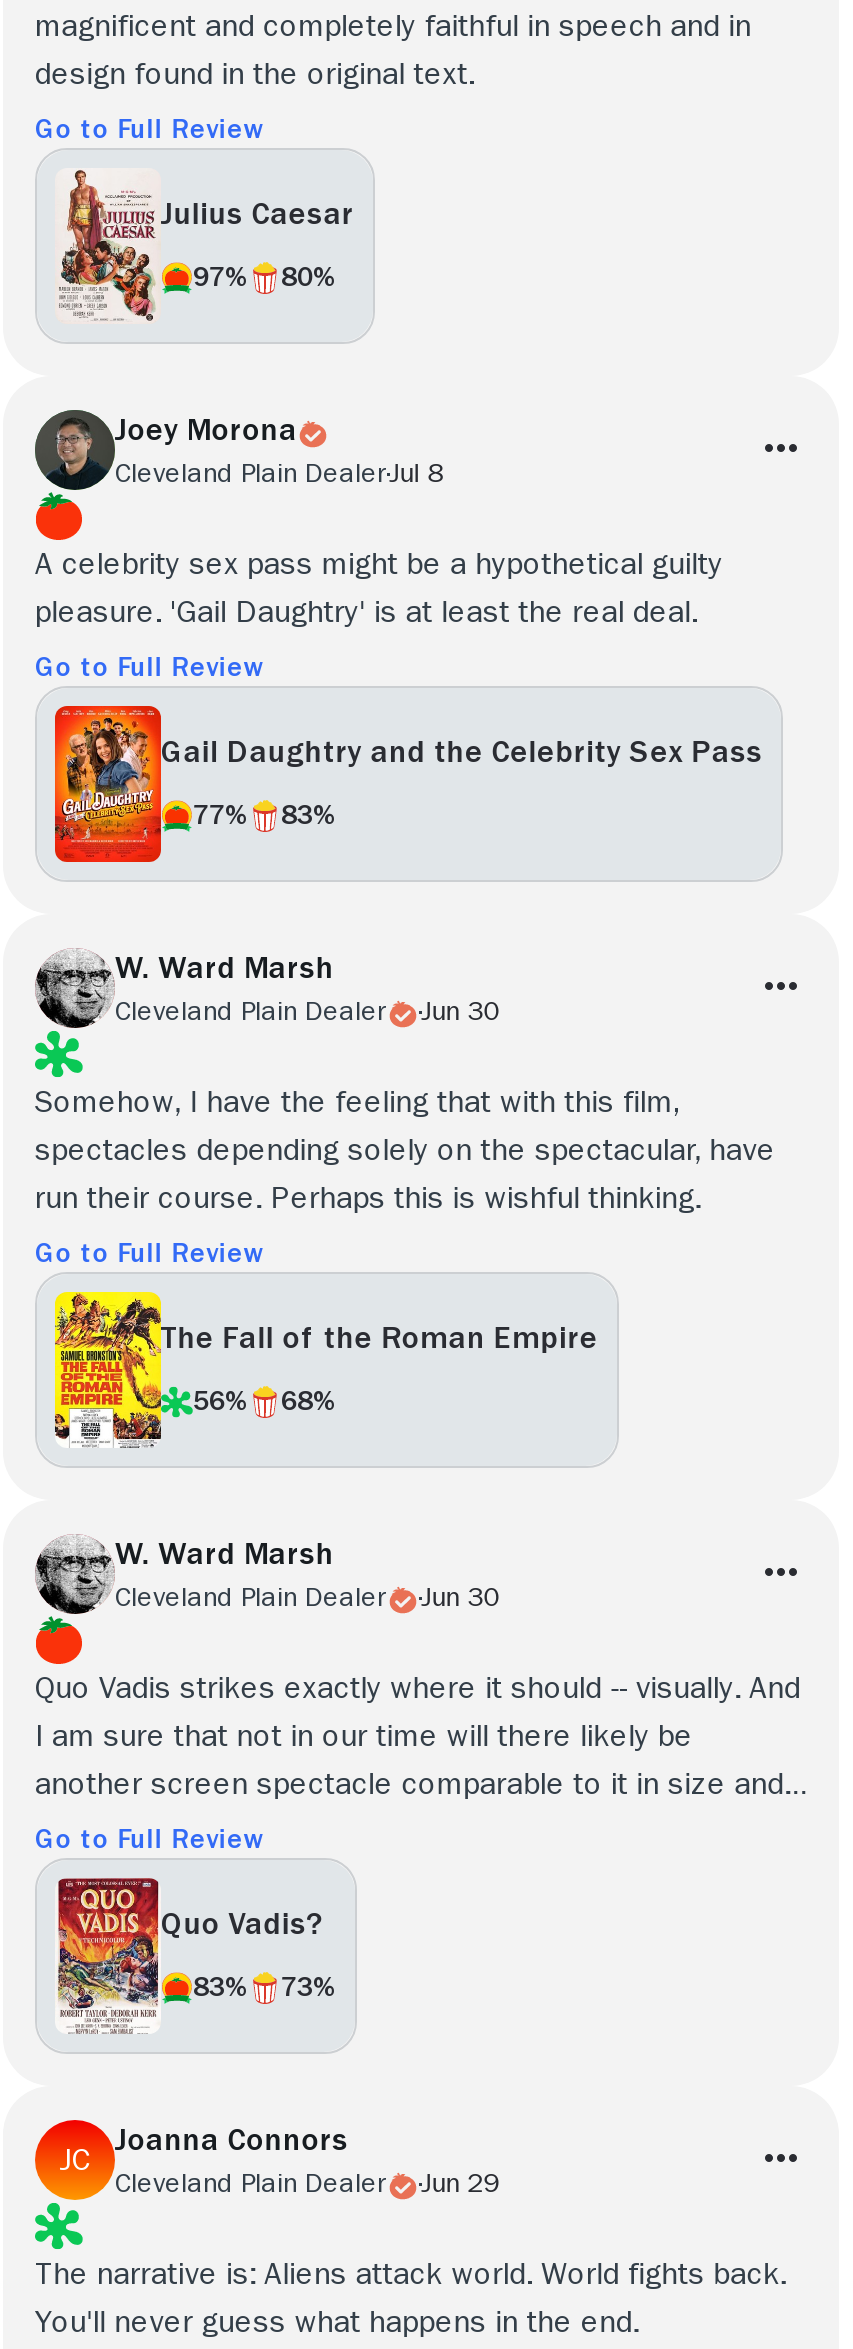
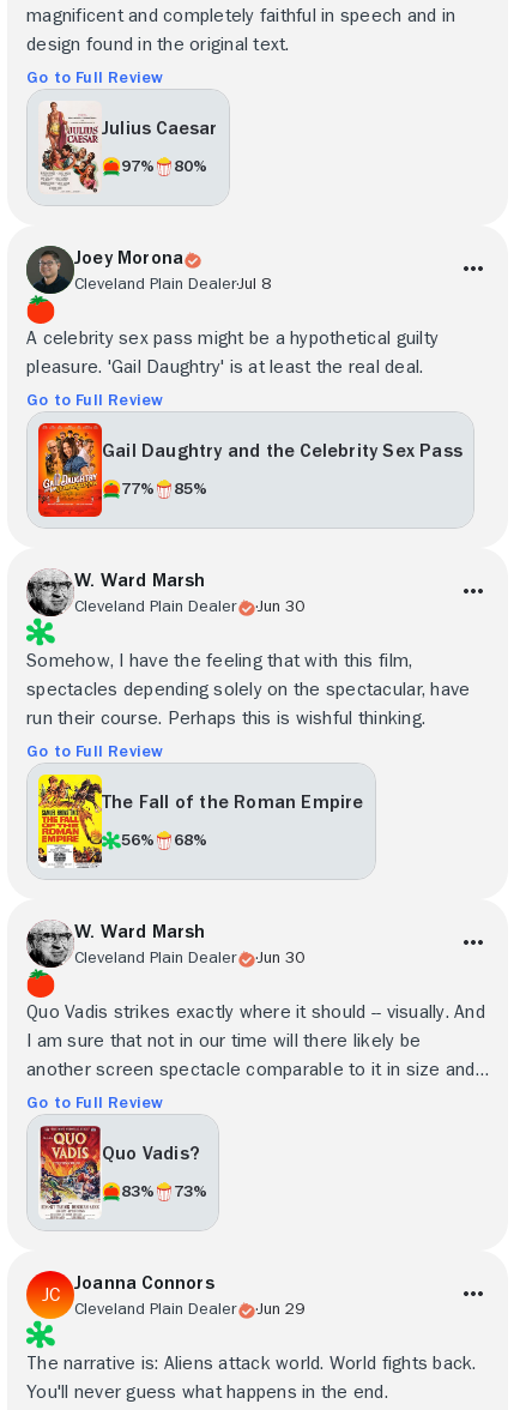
[193,801,337,829] 77% 83% -> [121,480,207,497] 77% 85%

